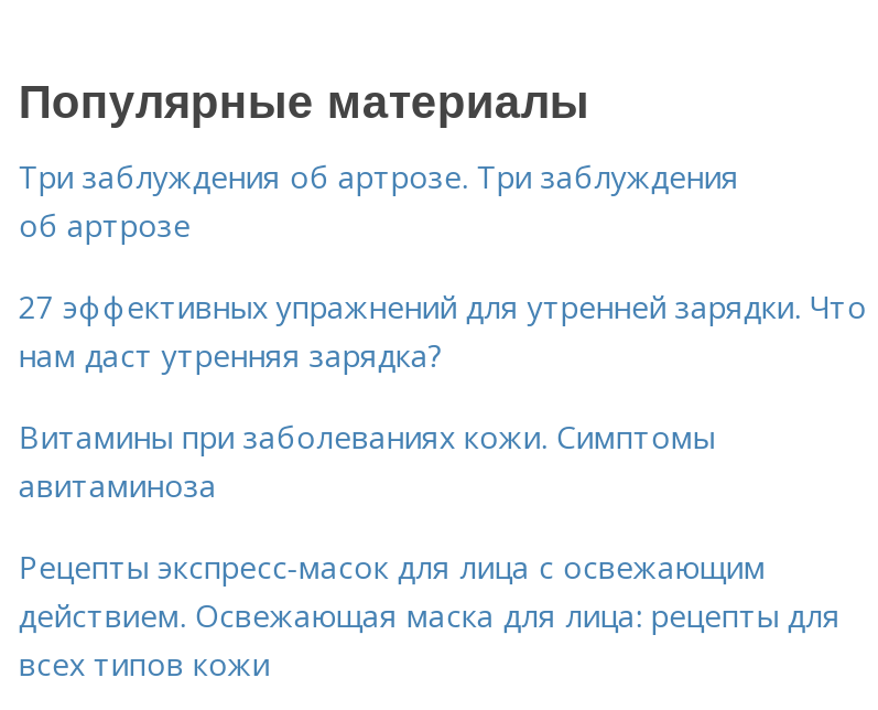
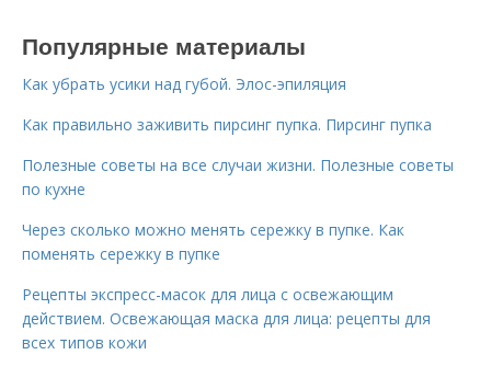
[19,155,867,506] Три заблуждения об артрозе. Три заблуждения | об артрозе | 27 эффективных упражнений для утренней зарядки. Что | нам даст утренняя зарядка? | Витамины при заболеваниях кожи. Симптомы | авитаминоза -> [22,73,454,264] Как убрать усики над губой. Элос-эпиляция | Как правильно заживить пирсинг пупка. Пирсинг пупка | Полезные советы на все случаи жизни. Полезные советы | по кухне | Через сколько можно менять сережку в пупке. Как | поменять сережку в пупке

